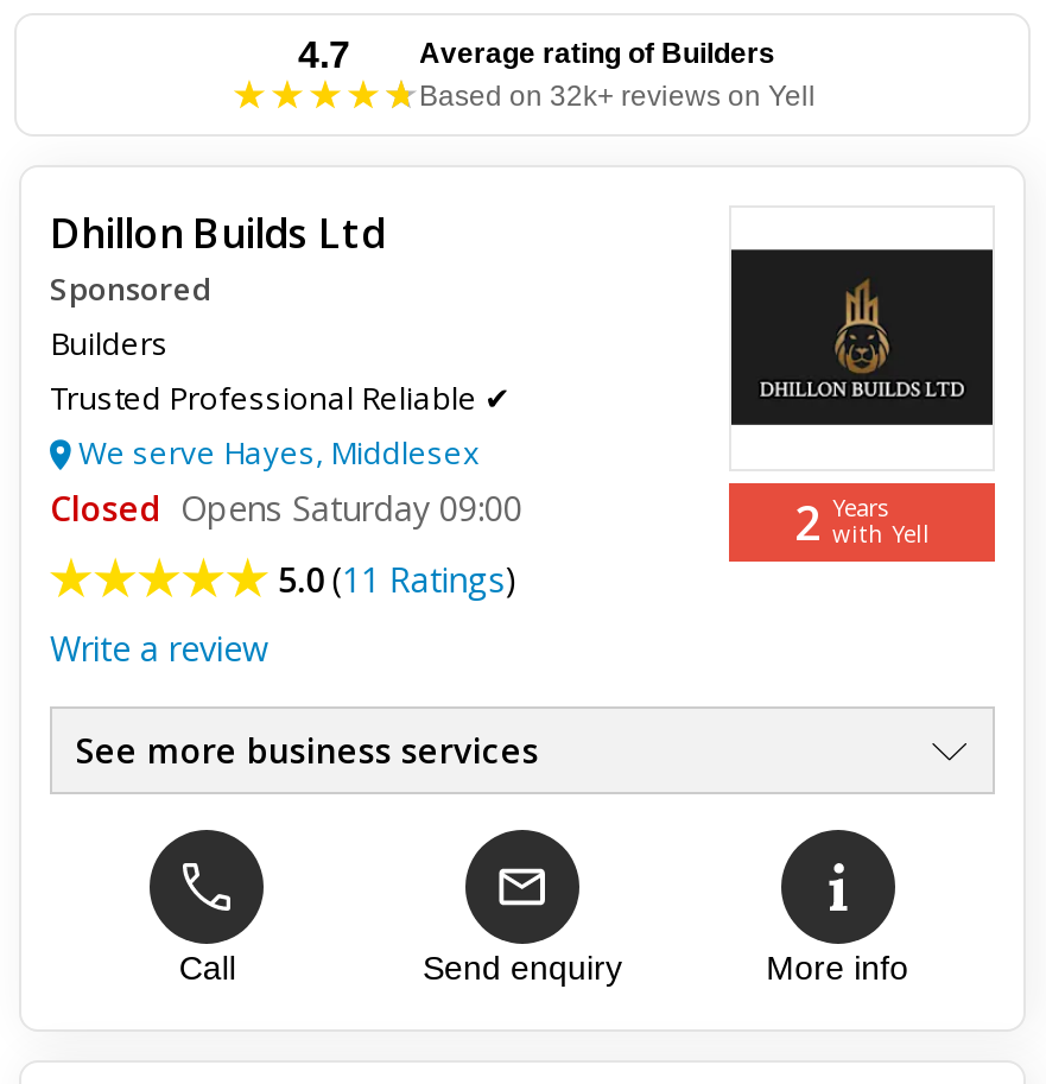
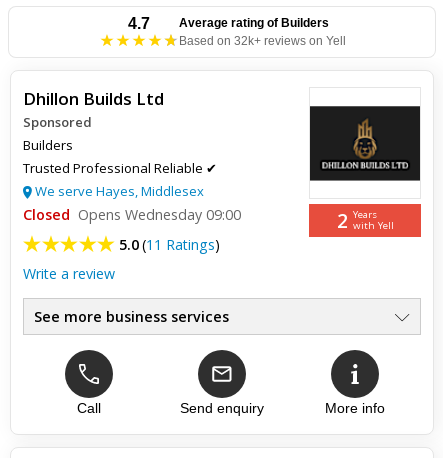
[50,485,522,530] Closed Opens Saturday 09:00 -> [23,205,241,224] Closed Opens Wednesday 09:00

